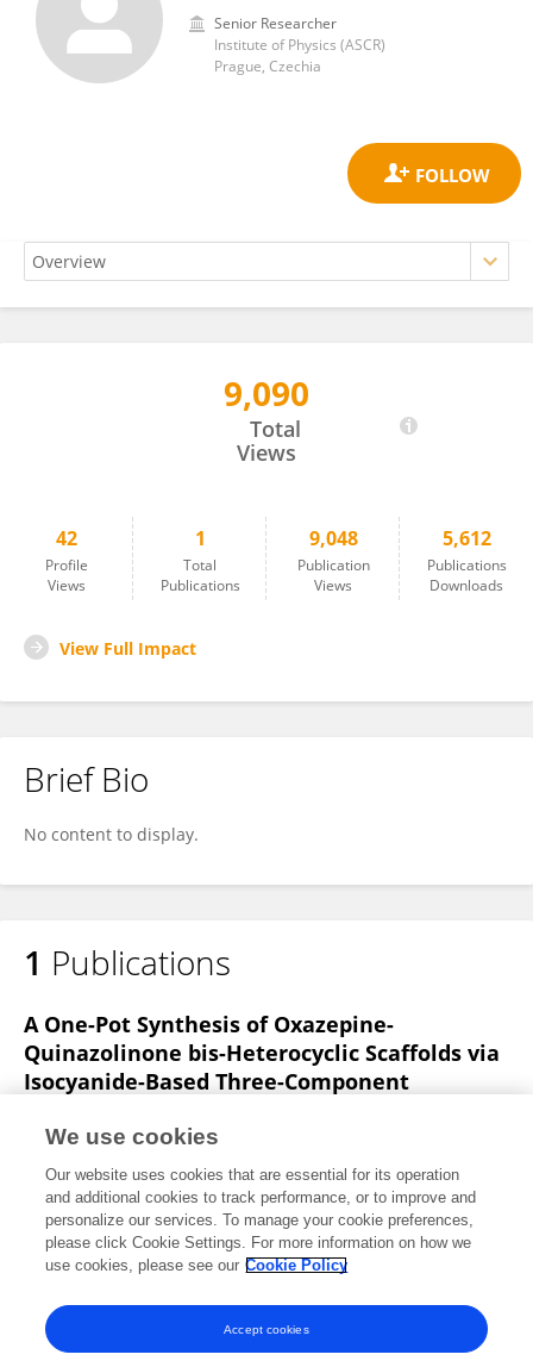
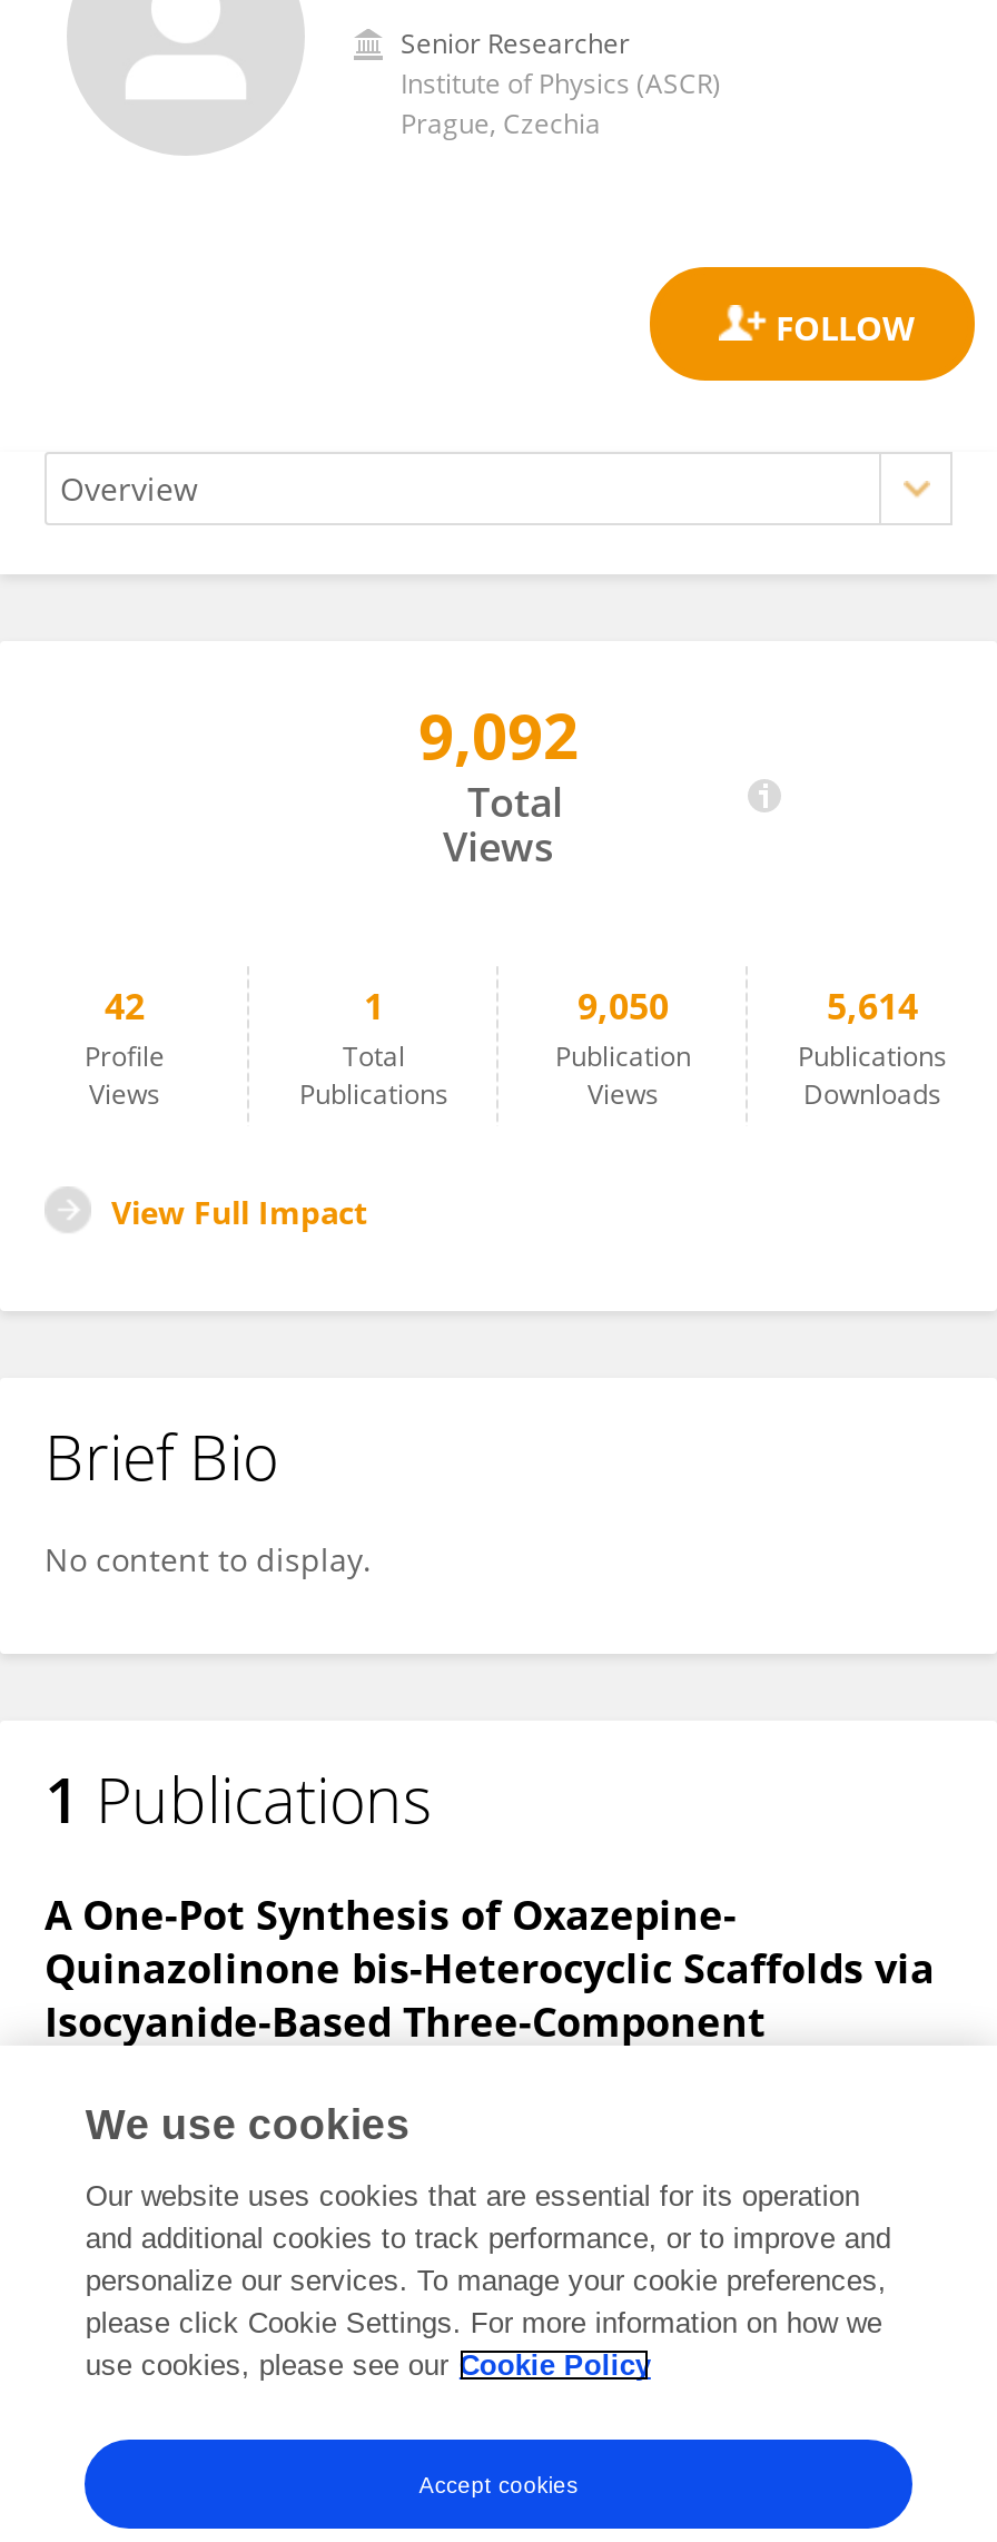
[224,370,309,416] 9,090 -> [418,692,579,777] 9,092
[309,525,358,551] 9,048 -> [578,982,669,1031] 9,050
[442,525,491,551] 5,612 -> [827,982,918,1031] 5,614

